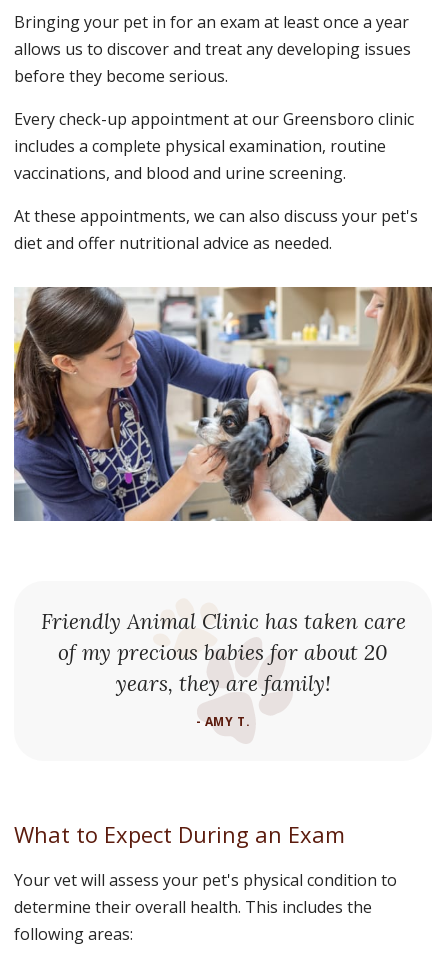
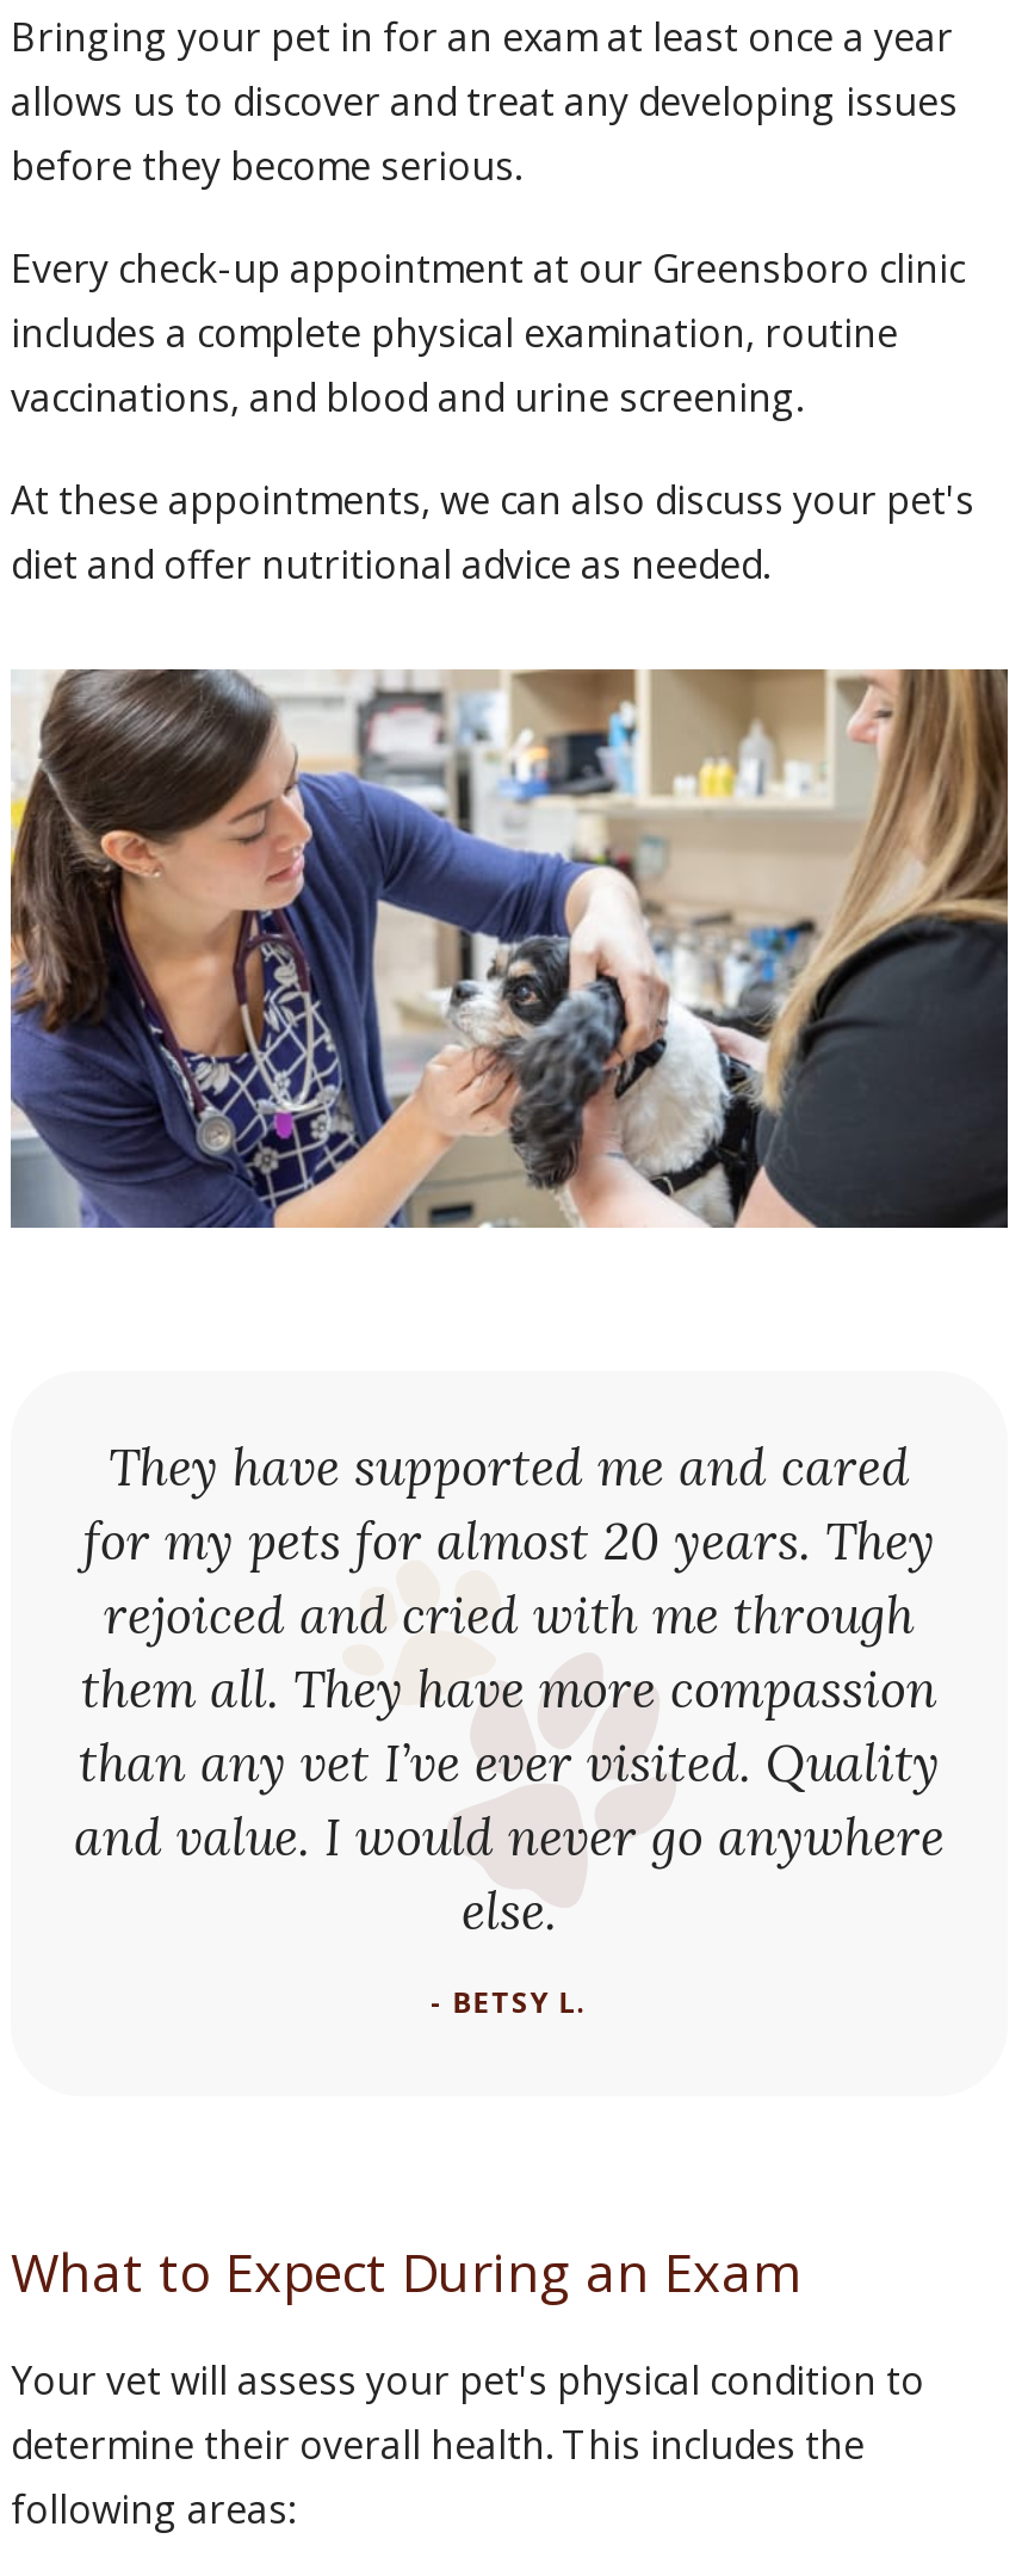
[40,608,405,697] Friendly Animal Clinic has taken care | of my precious babies for about 20 | years, they are family! -> [74,1436,945,1944] They have supported me and cared | for my pets for almost 20 years. They | rejoiced and cried with me through | them all. They have more compassion | than any vet I’ve ever visited. Quality | and value. I would never go anywhere | else.
[196,713,250,730] - AMY T. -> [431,1983,588,2023] - BETSY L.

